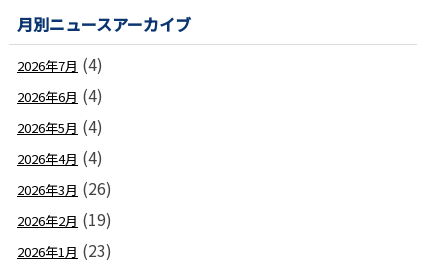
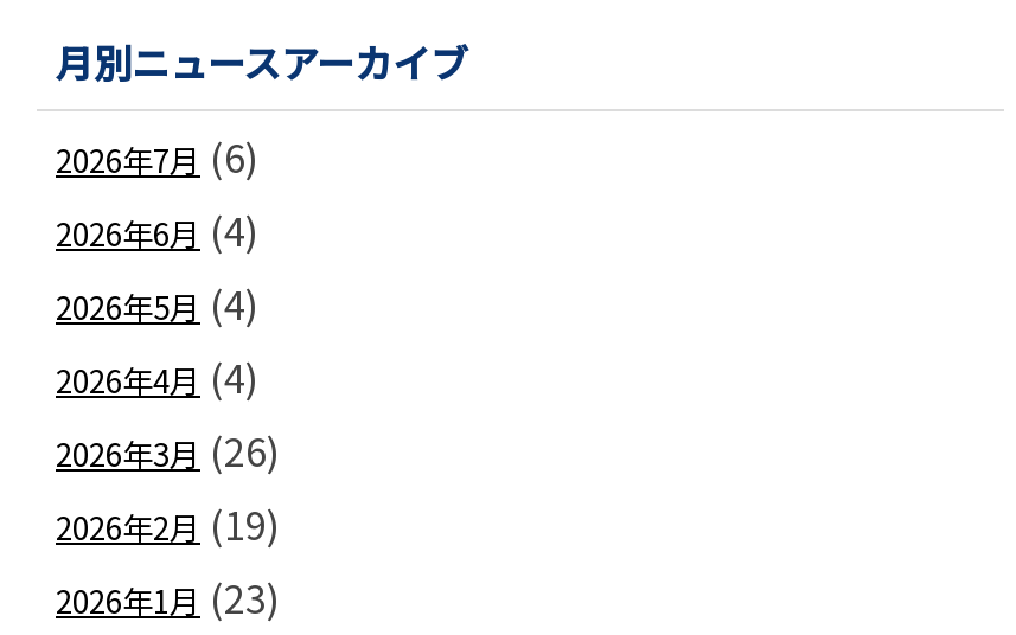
[17,52,103,76] 2026年7月(4) -> [56,128,260,185] 2026年7月(6)

